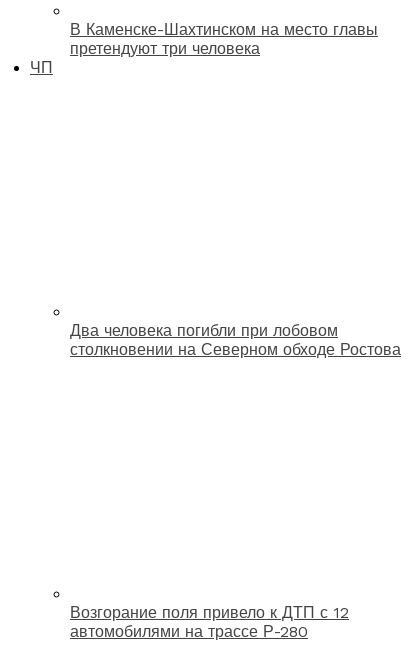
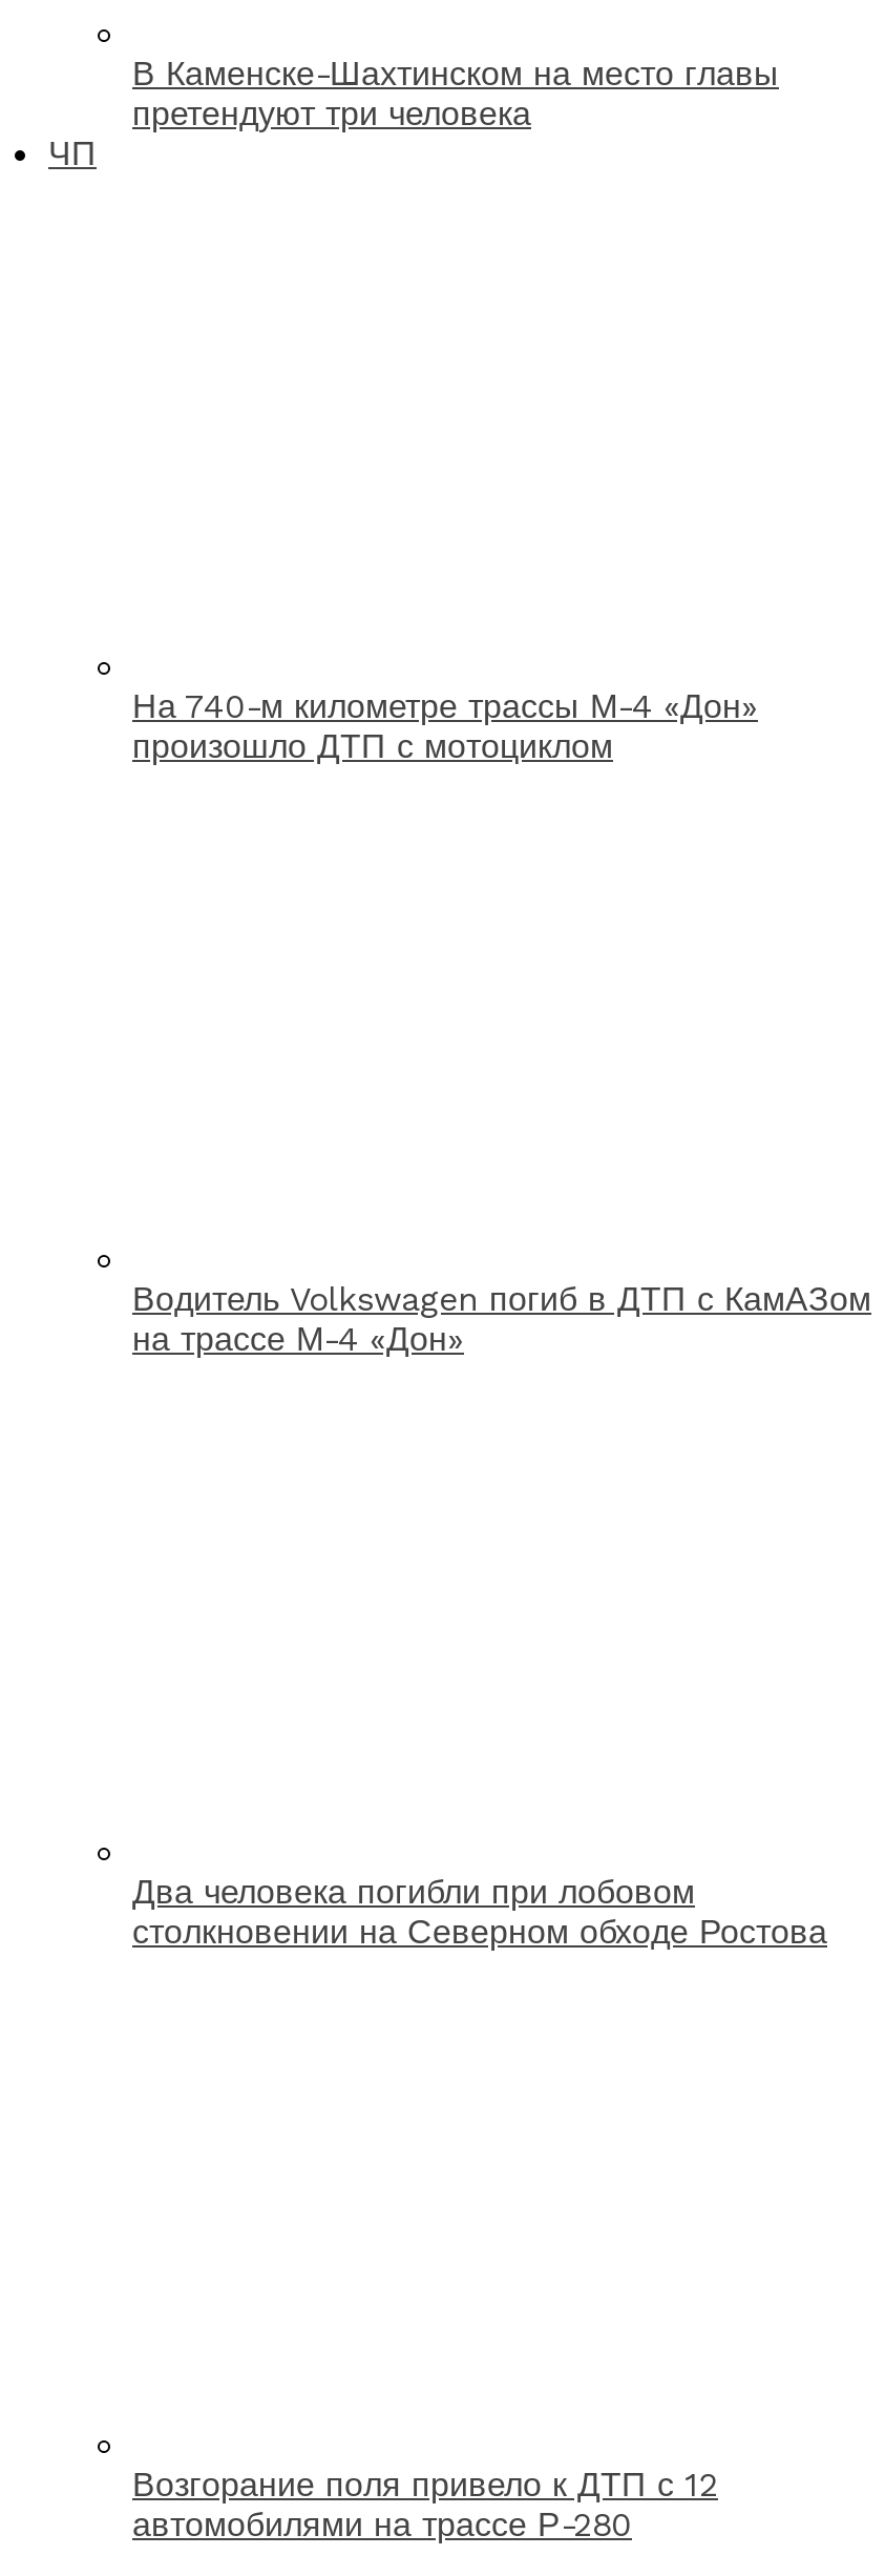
none -> [132,686,758,766] На 740-м километре трассы М-4 «Дон» | произошло ДТП с мотоциклом
none -> [132,1279,871,1359] Водитель Volkswagen погиб в ДТП с КамАЗом | на трассе М-4 «Дон»

